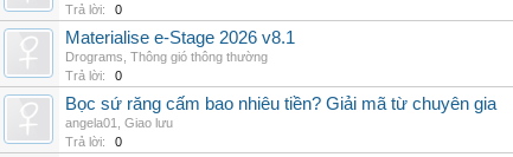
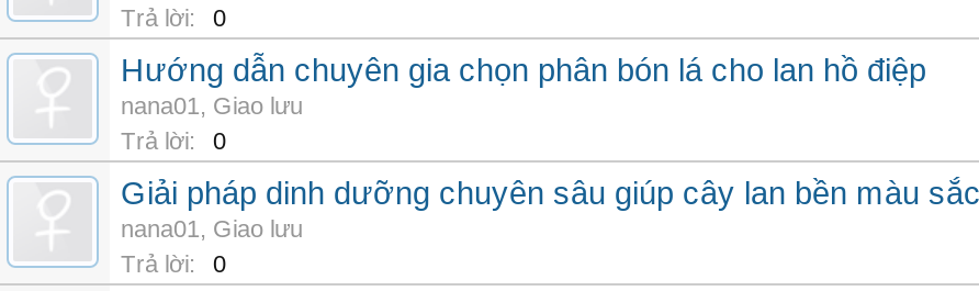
[65,28,295,64] Materialise e-Stage 2026 v8.1 | Drograms, Thông gió thông thường -> [121,53,926,119] Hướng dẫn chuyên gia chọn phân bón lá cho lan hồ điệp | nana01, Giao lưu
[65,94,496,130] Bọc sứ răng cấm bao nhiêu tiền? Giải mã từ chuyên gia | angela01, Giao lưu -> [121,176,979,242] Giải pháp dinh dưỡng chuyên sâu giúp cây lan bền màu sắc | nana01, Giao lưu

